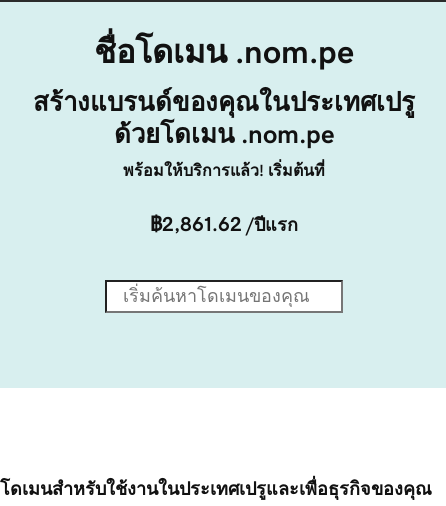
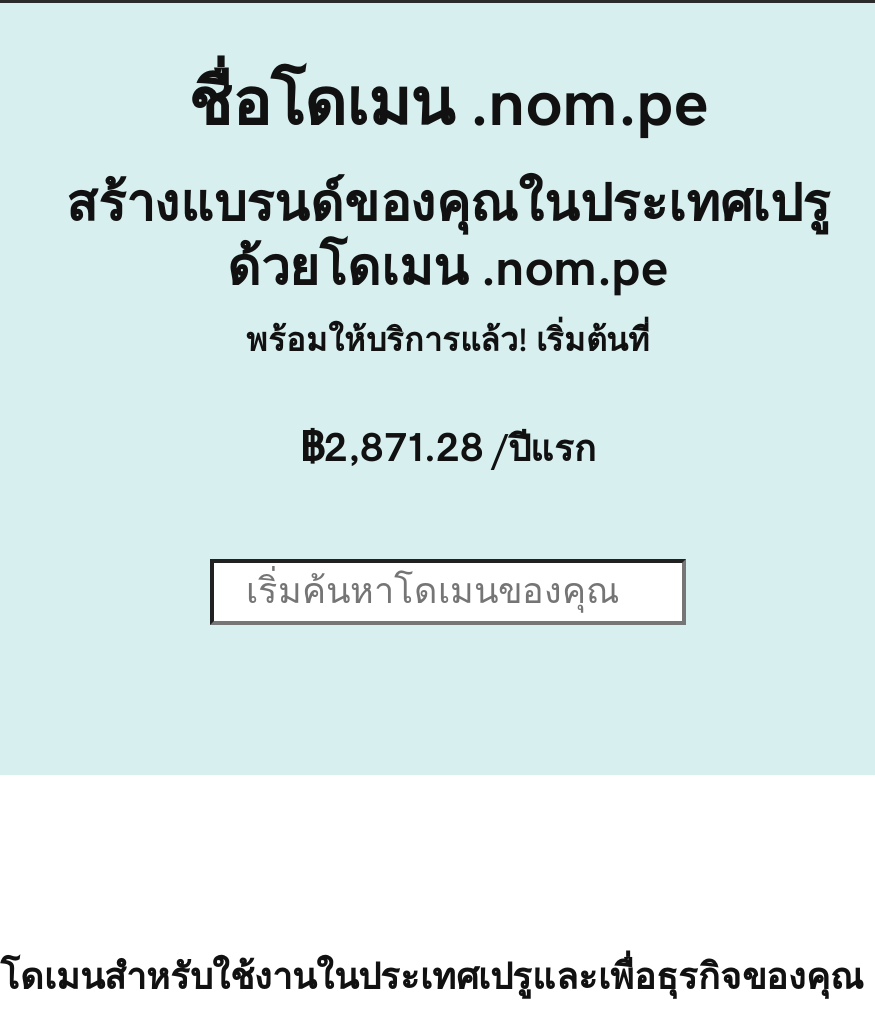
[150,214,298,234] ฿2,861.62 /ปีแรก -> [300,427,596,467] ฿2,871.28 /ปีแรก

